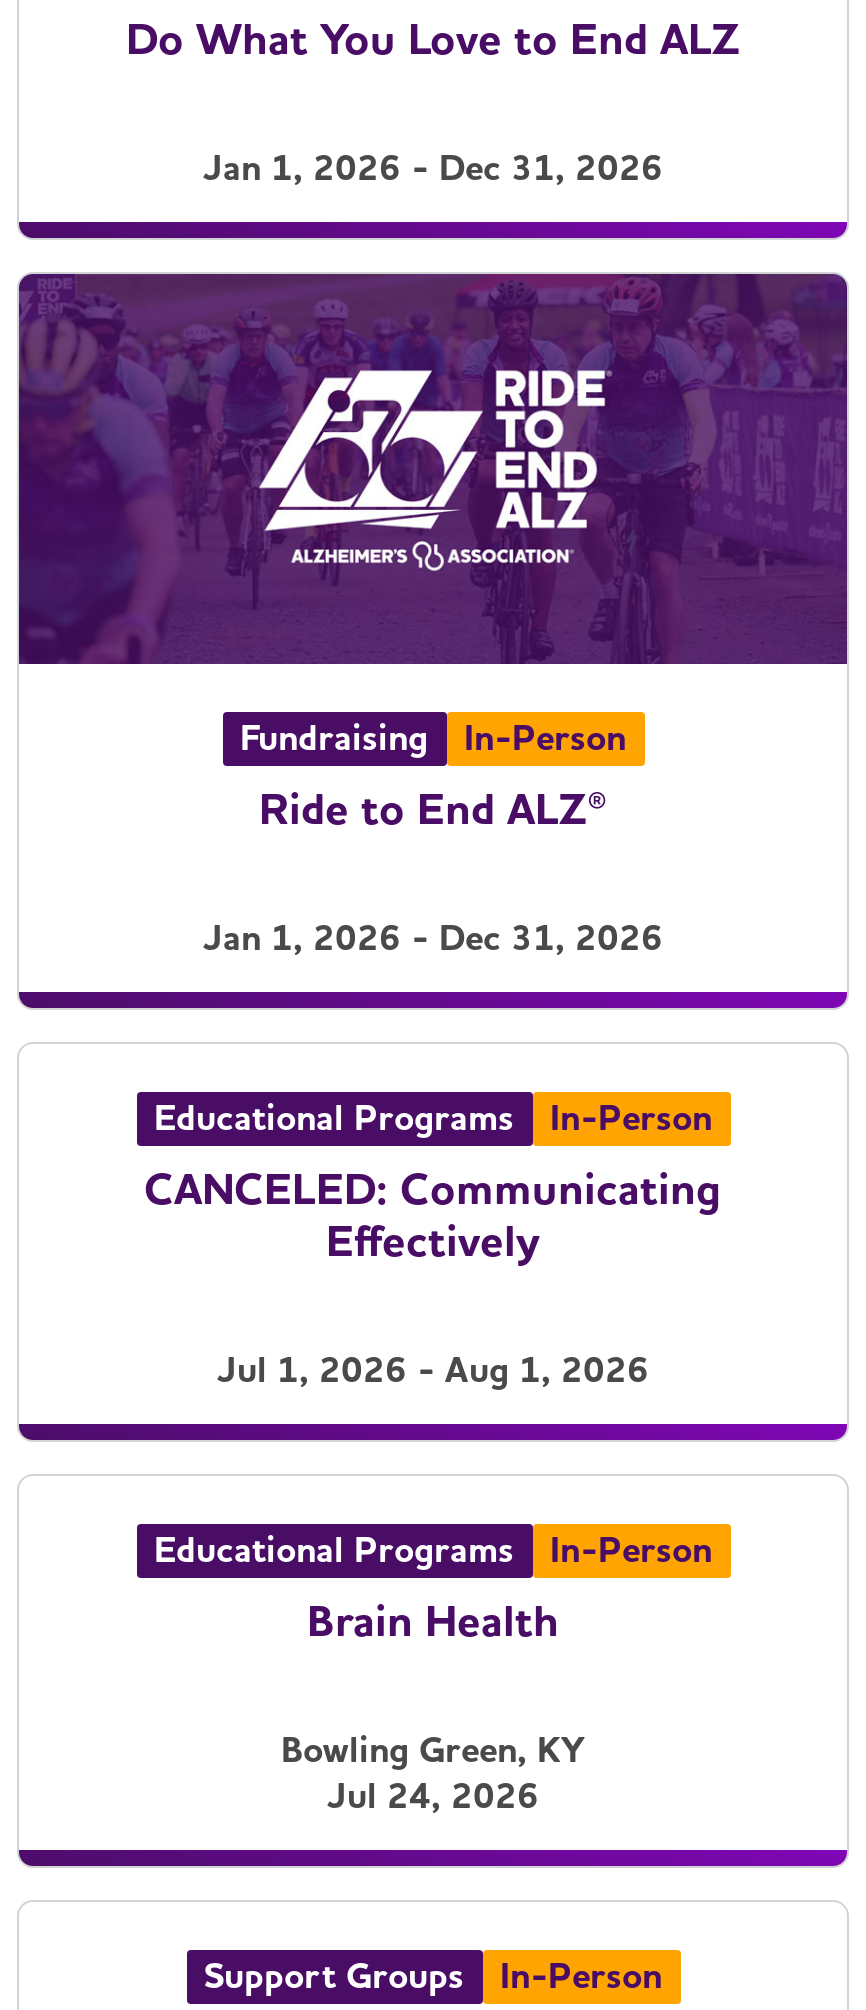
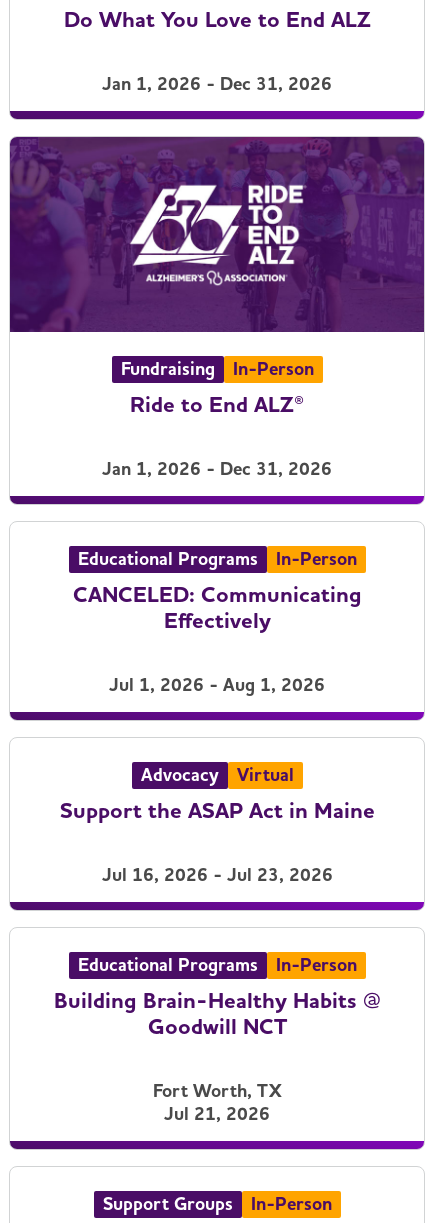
none -> [59,764,374,885] Advocacy | Virtual | Support the ASAP Act in Maine | Jul 16, 2026 - Jul 23, 2026
[307,1594,559,1646] Brain Health -> [53,987,380,1039] Building Brain-Healthy Habits @ | Goodwill NCT
[281,1728,585,1816] Bowling Green, KY | Jul 24, 2026 -> [152,1080,281,1124] Fort Worth, TX | Jul 21, 2026

